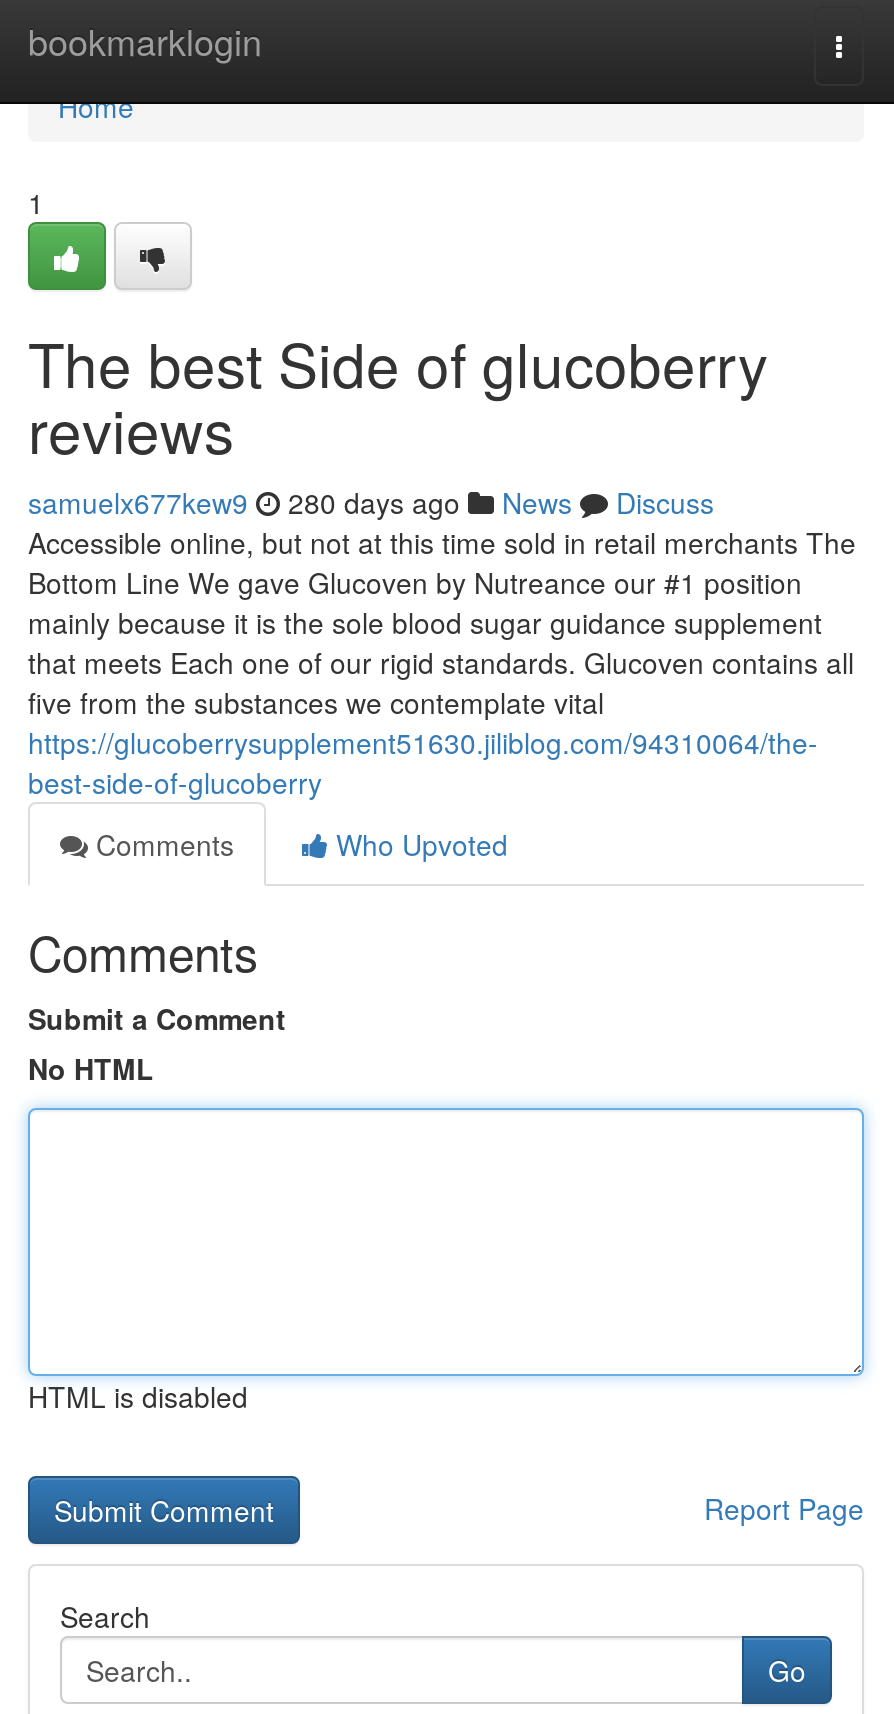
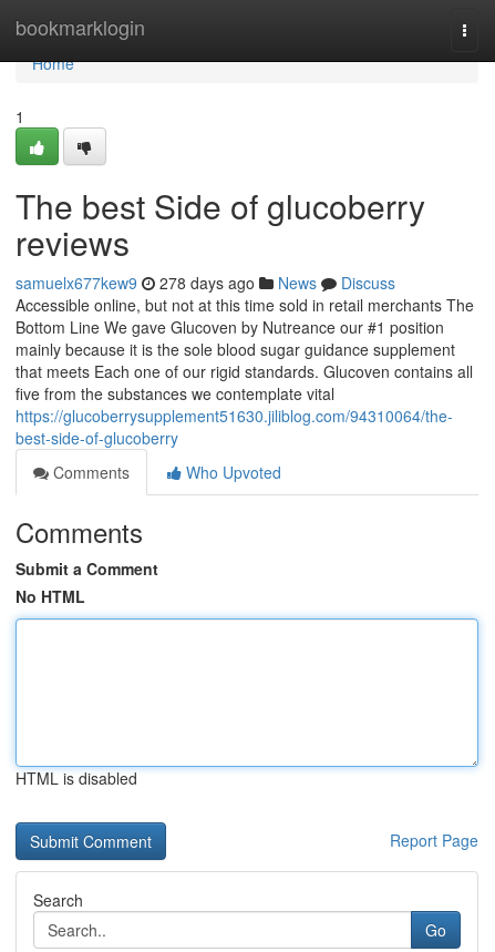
[28,482,714,522] samuelx677kew9 280 days ago News Discuss -> [16,272,395,294] samuelx677kew9 278 days ago News Discuss

